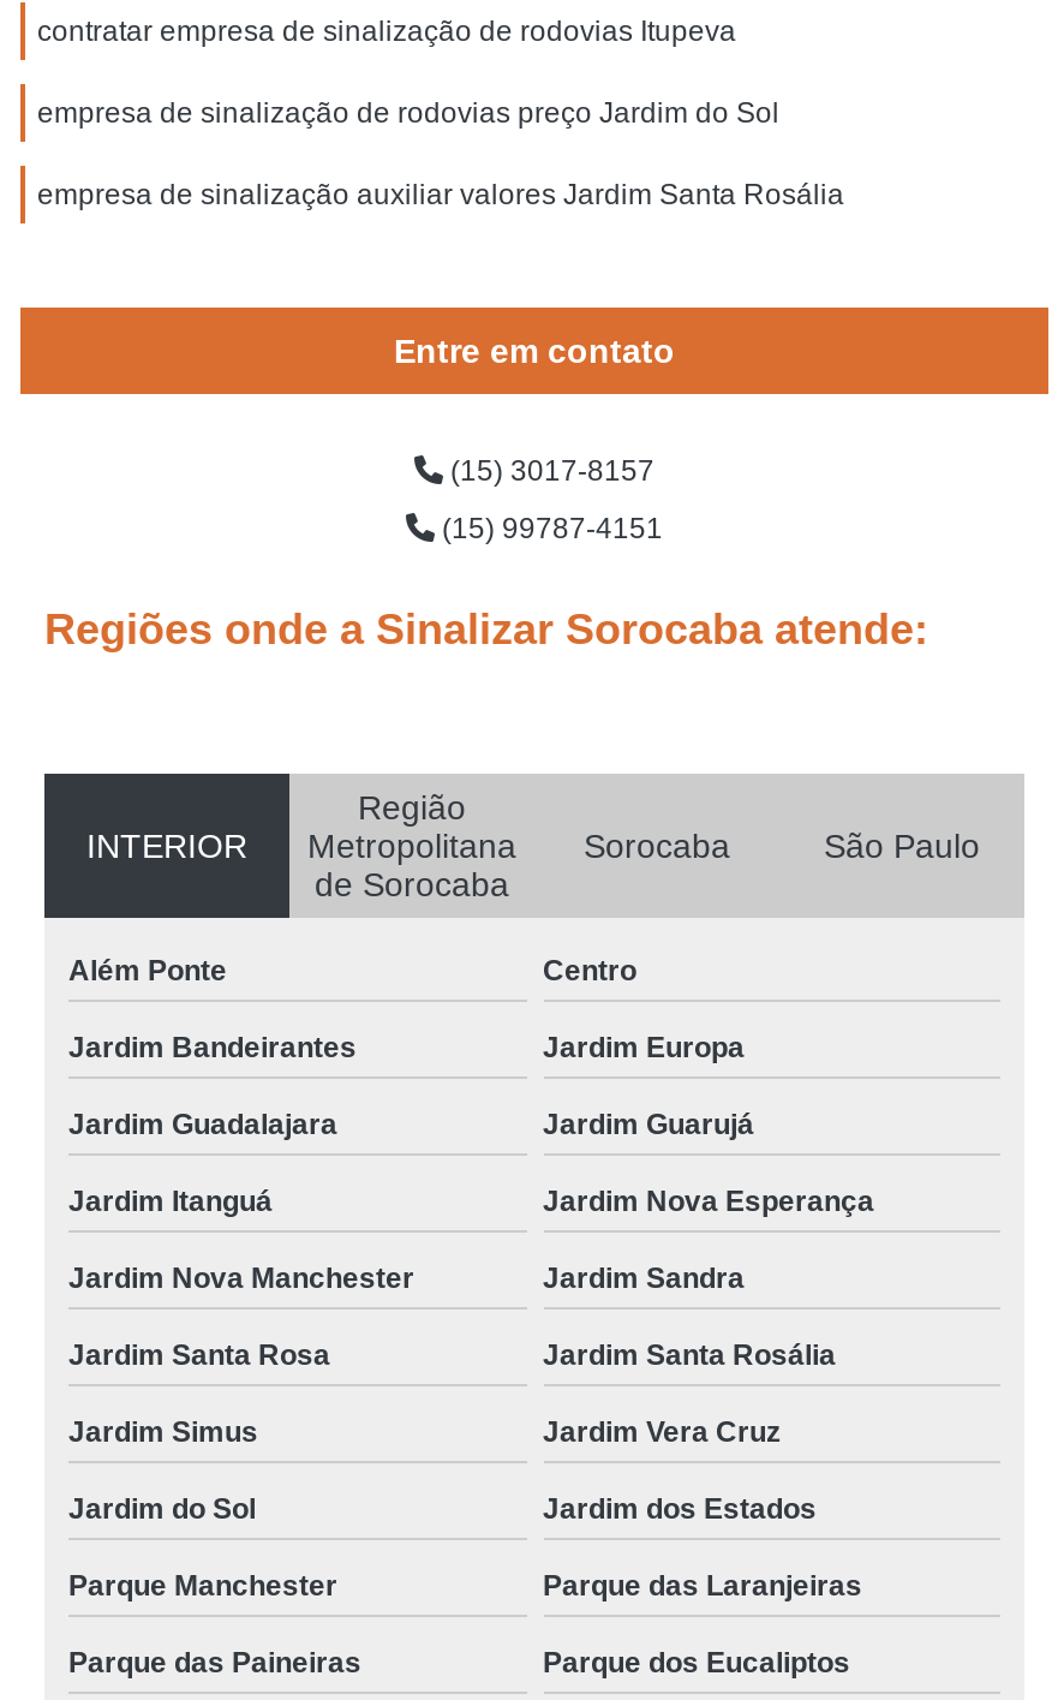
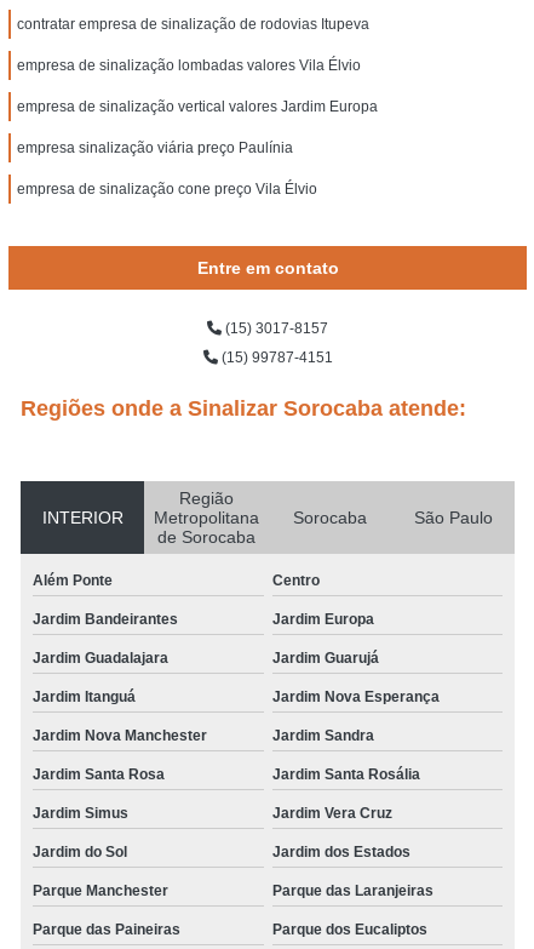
[37,96,844,211] empresa de sinalização de rodovias preço Jardim do Sol | empresa de sinalização auxiliar valores Jardim Santa Rosália -> [17,57,378,198] empresa de sinalização lombadas valores Vila Élvio | empresa de sinalização vertical valores Jardim Europa | empresa sinalização viária preço Paulínia | empresa de sinalização cone preço Vila Élvio

